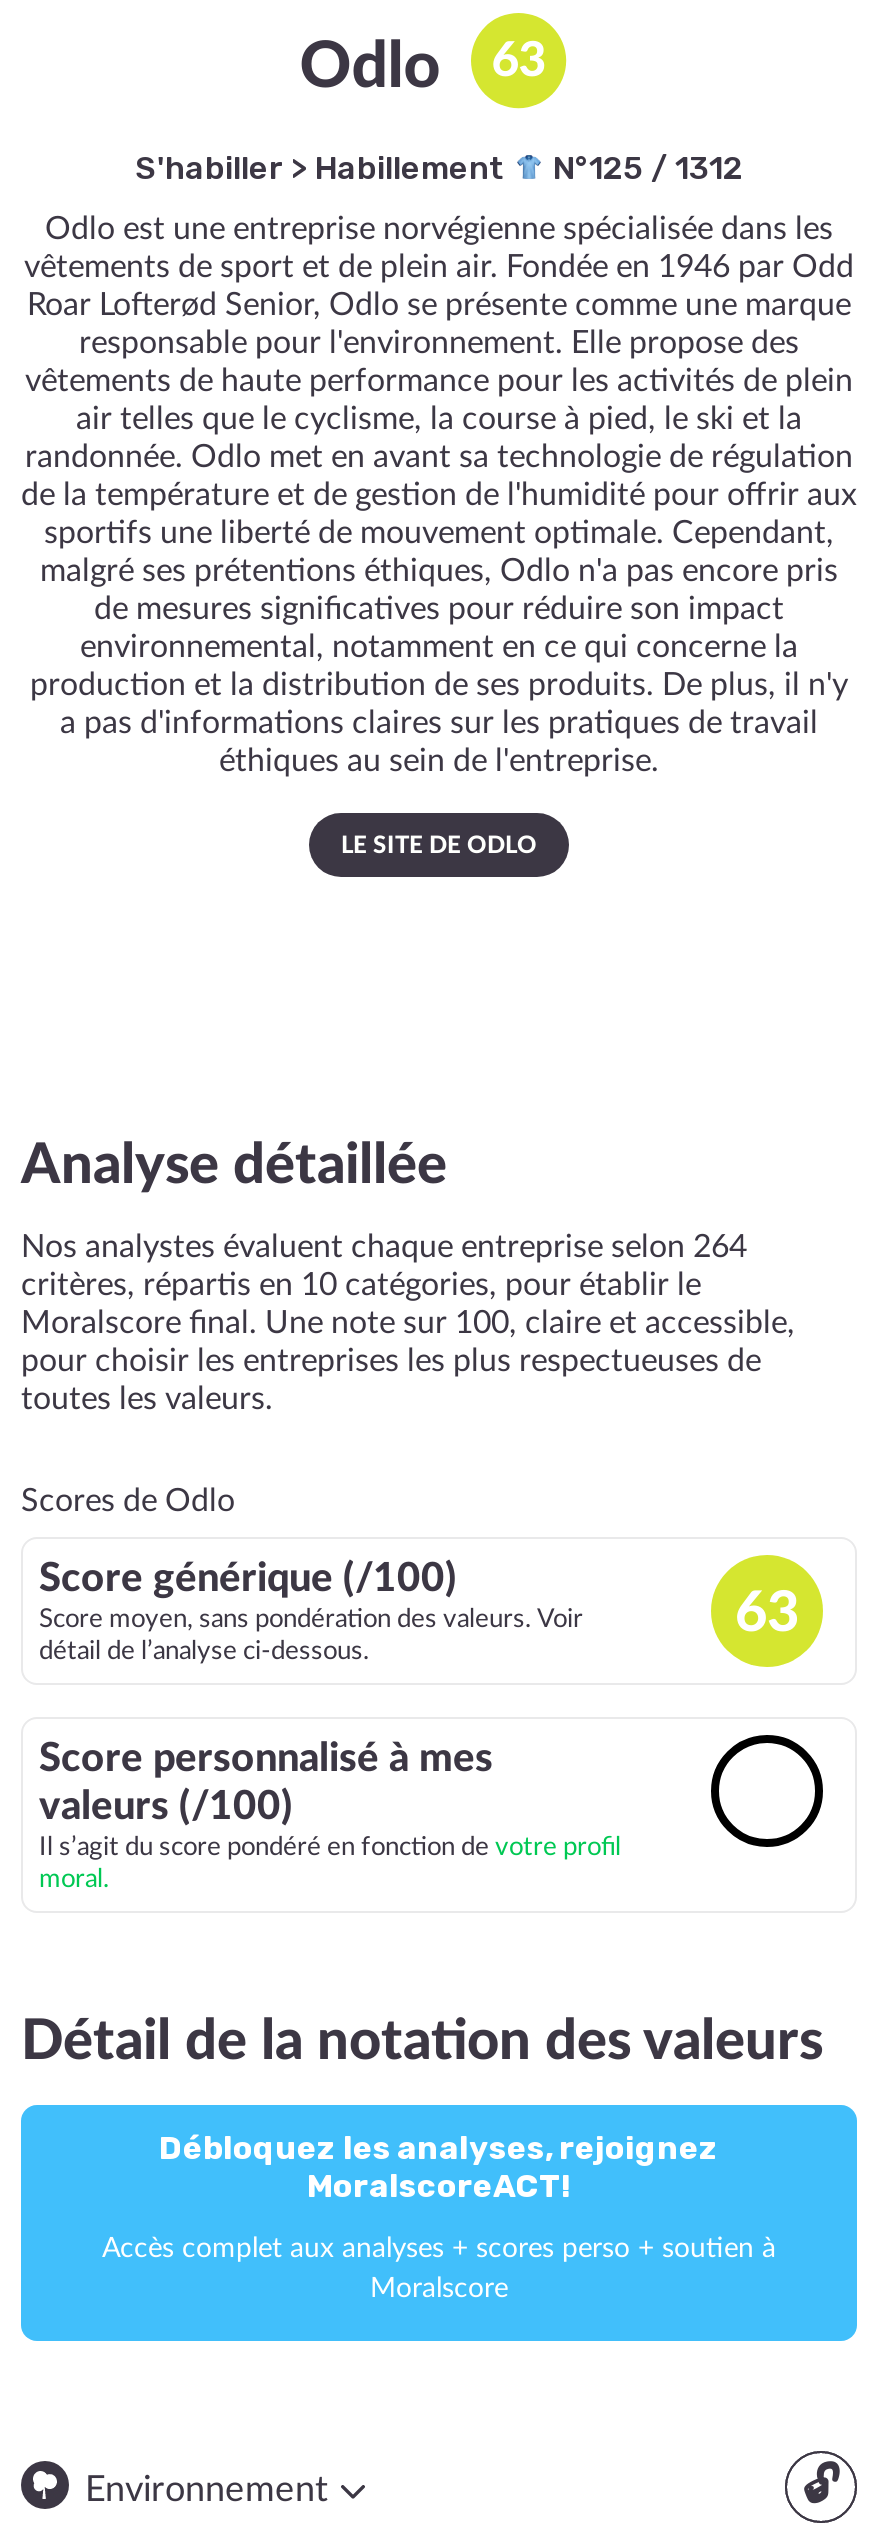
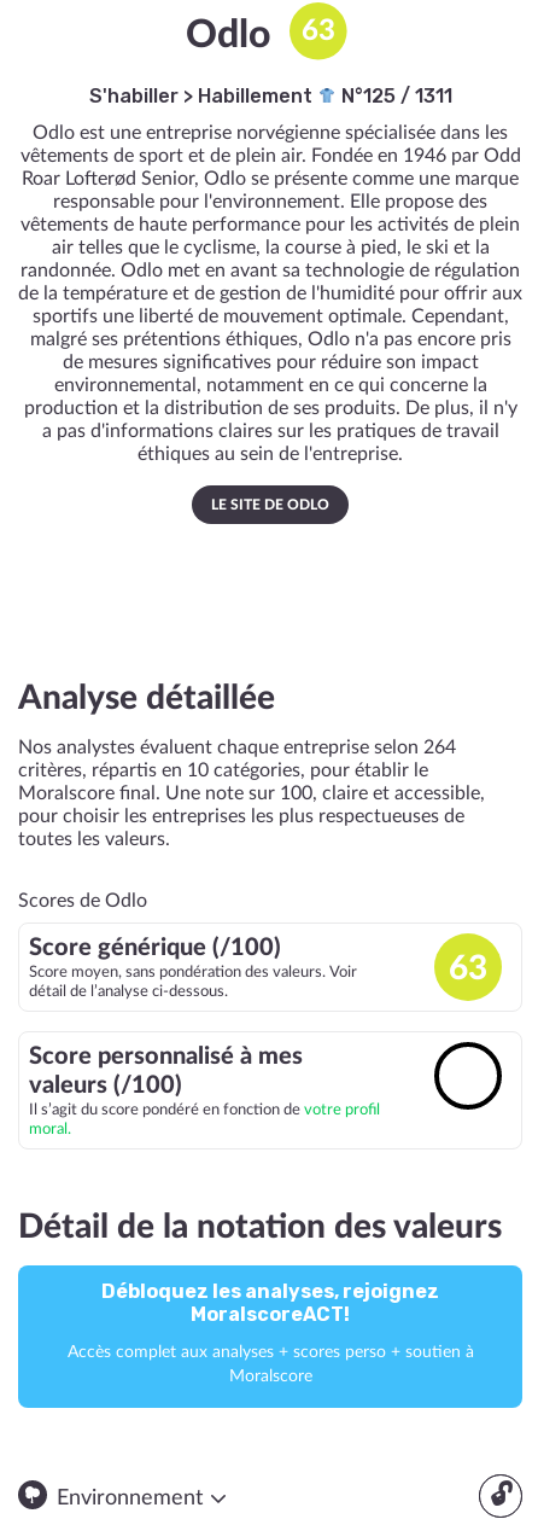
[135,149,743,187] S'habiller > Habillement N°125 / 1312 -> [89,85,452,107] S'habiller > Habillement N°125 / 1311

